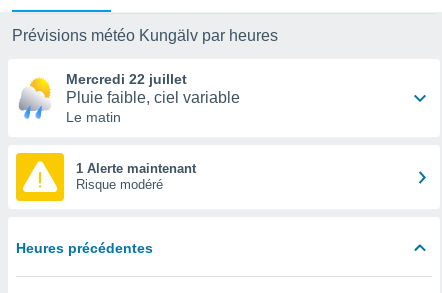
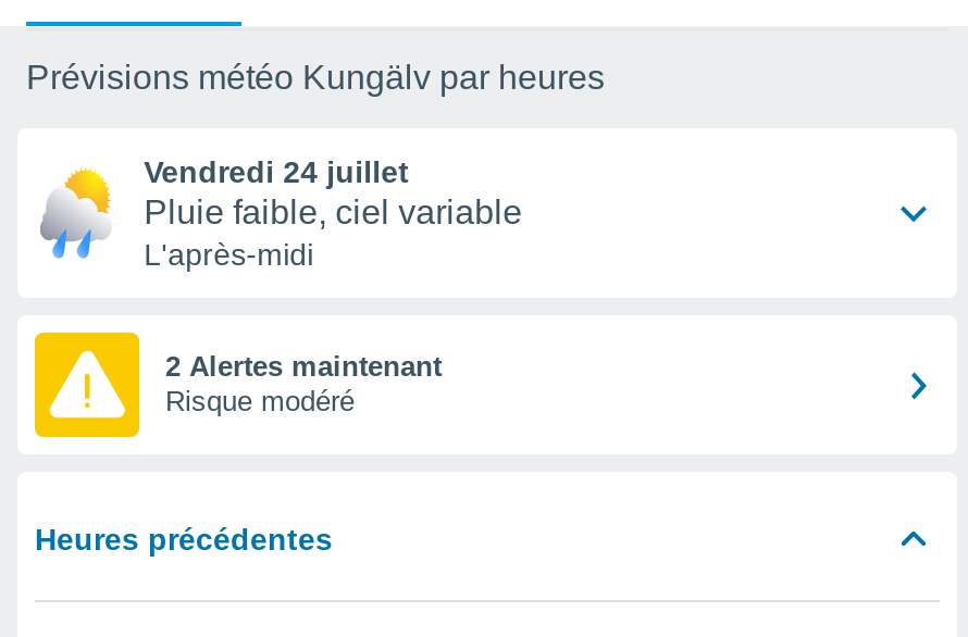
[66,71,187,87] Mercredi 22 juillet -> [144,154,409,189] Vendredi 24 juillet
[66,109,121,125] Le matin -> [144,237,313,272] L'après-midi
[76,161,196,176] 1 Alerte maintenant -> [165,350,442,383] 2 Alertes maintenant

